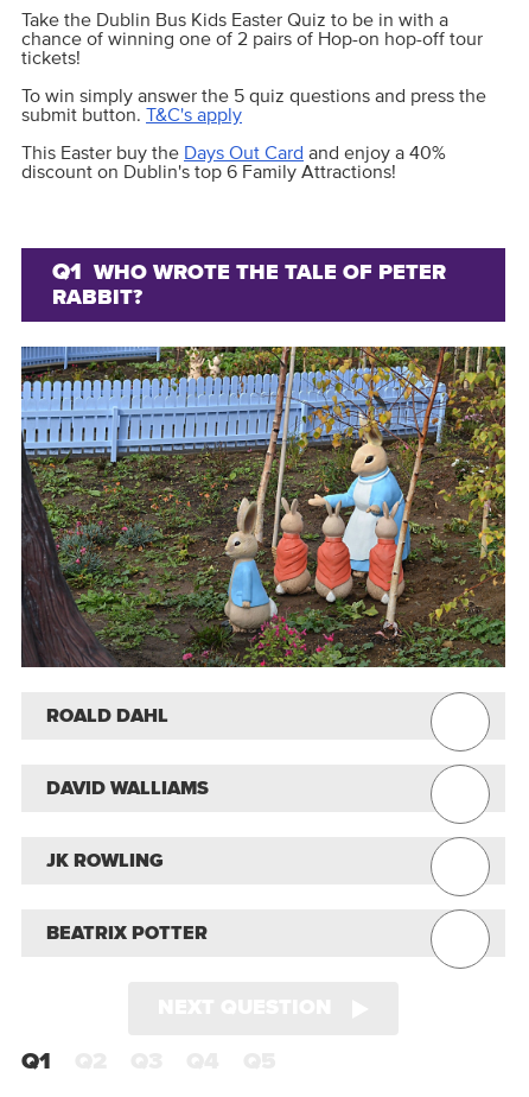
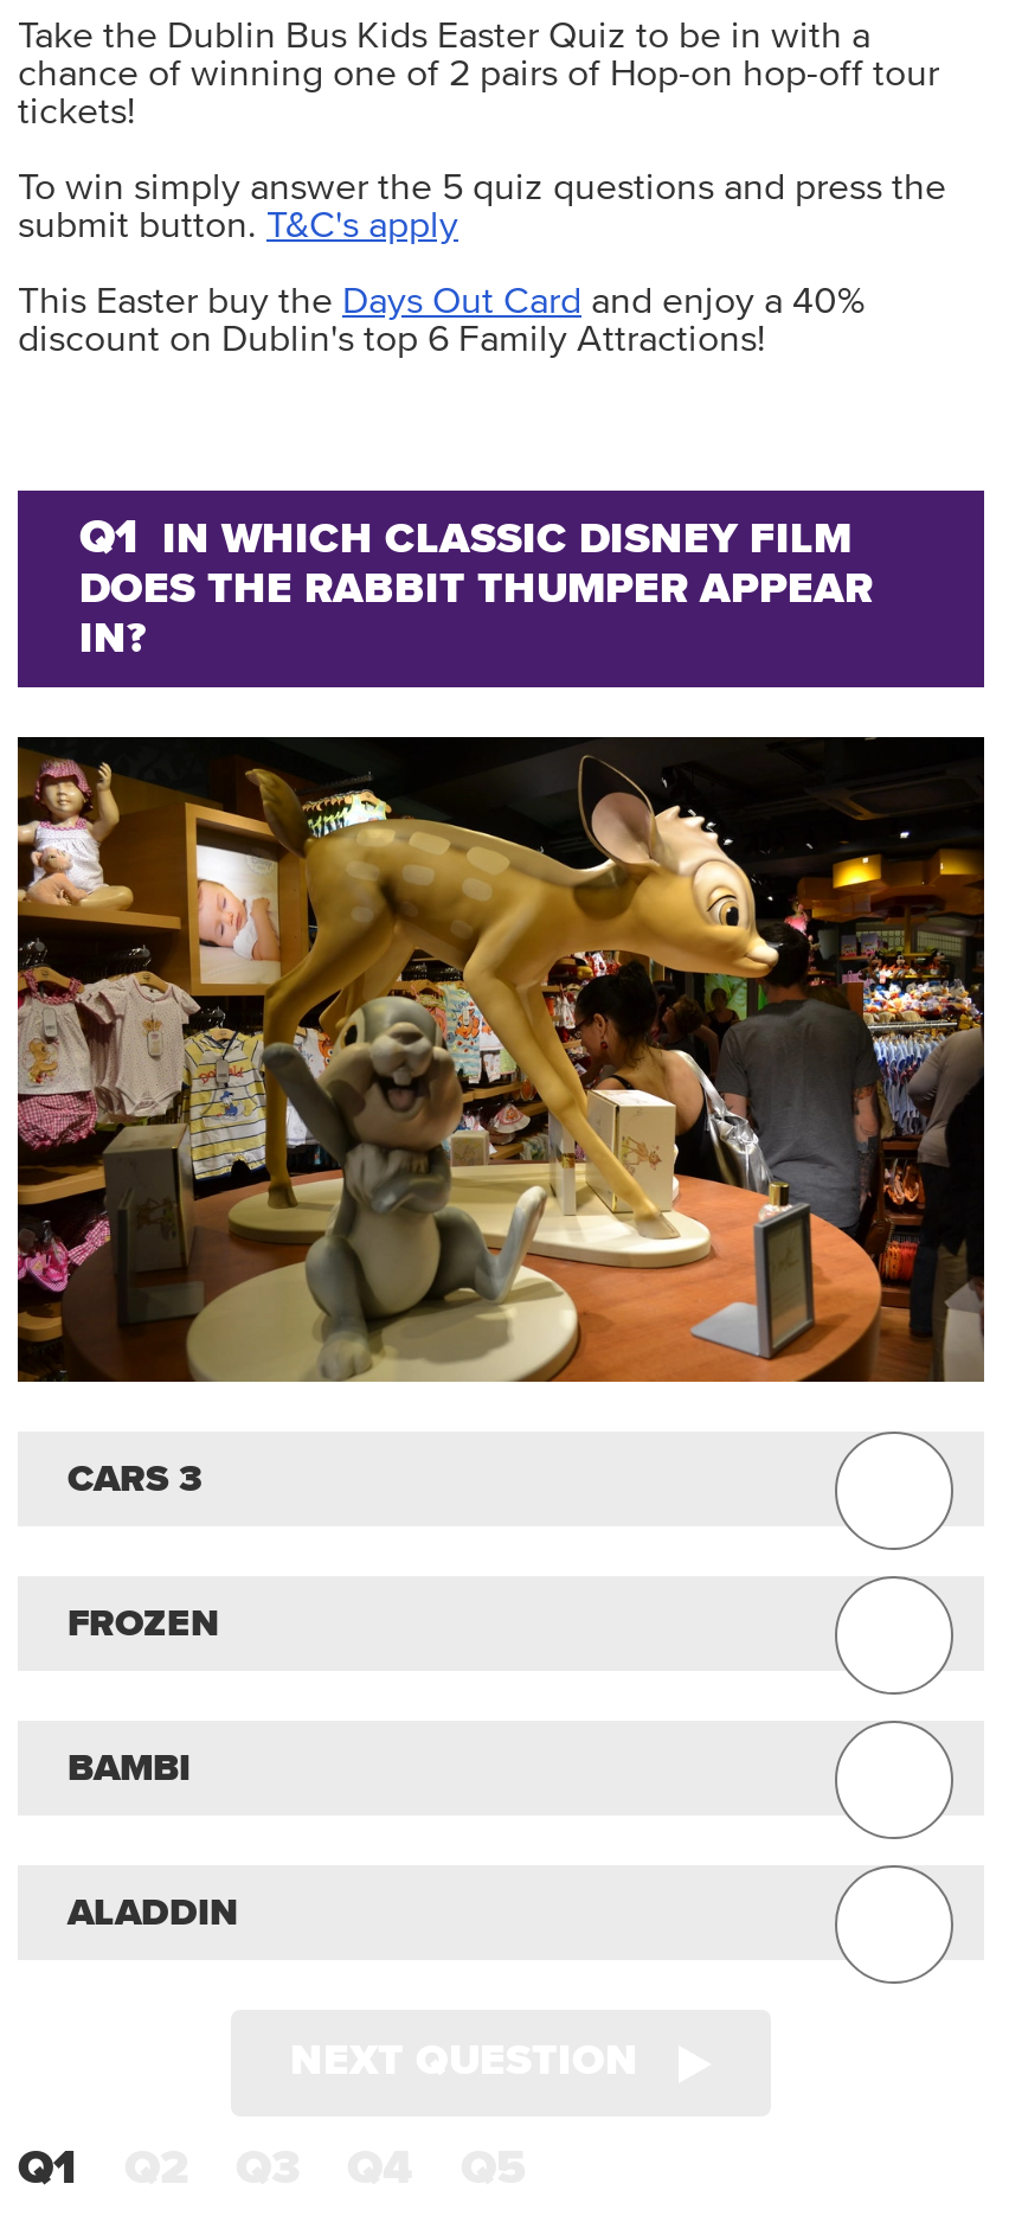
[52,260,446,309] Q1 WHO WROTE THE TALE OF PETER | RABBIT? -> [79,514,873,661] Q1 IN WHICH CLASSIC DISNEY FILM | DOES THE RABBIT THUMPER APPEAR | IN?
[20,344,506,726] [image] | ROALD DAHL -> [15,735,986,1498] [image] | CARS 3
[46,779,209,798] DAVID WALLIAMS -> [68,1605,219,1643] FROZEN
[46,851,164,870] JK ROWLING -> [68,1749,191,1787] BAMBI
[46,924,208,943] BEATRIX POTTER -> [68,1894,238,1932] ALADDIN

